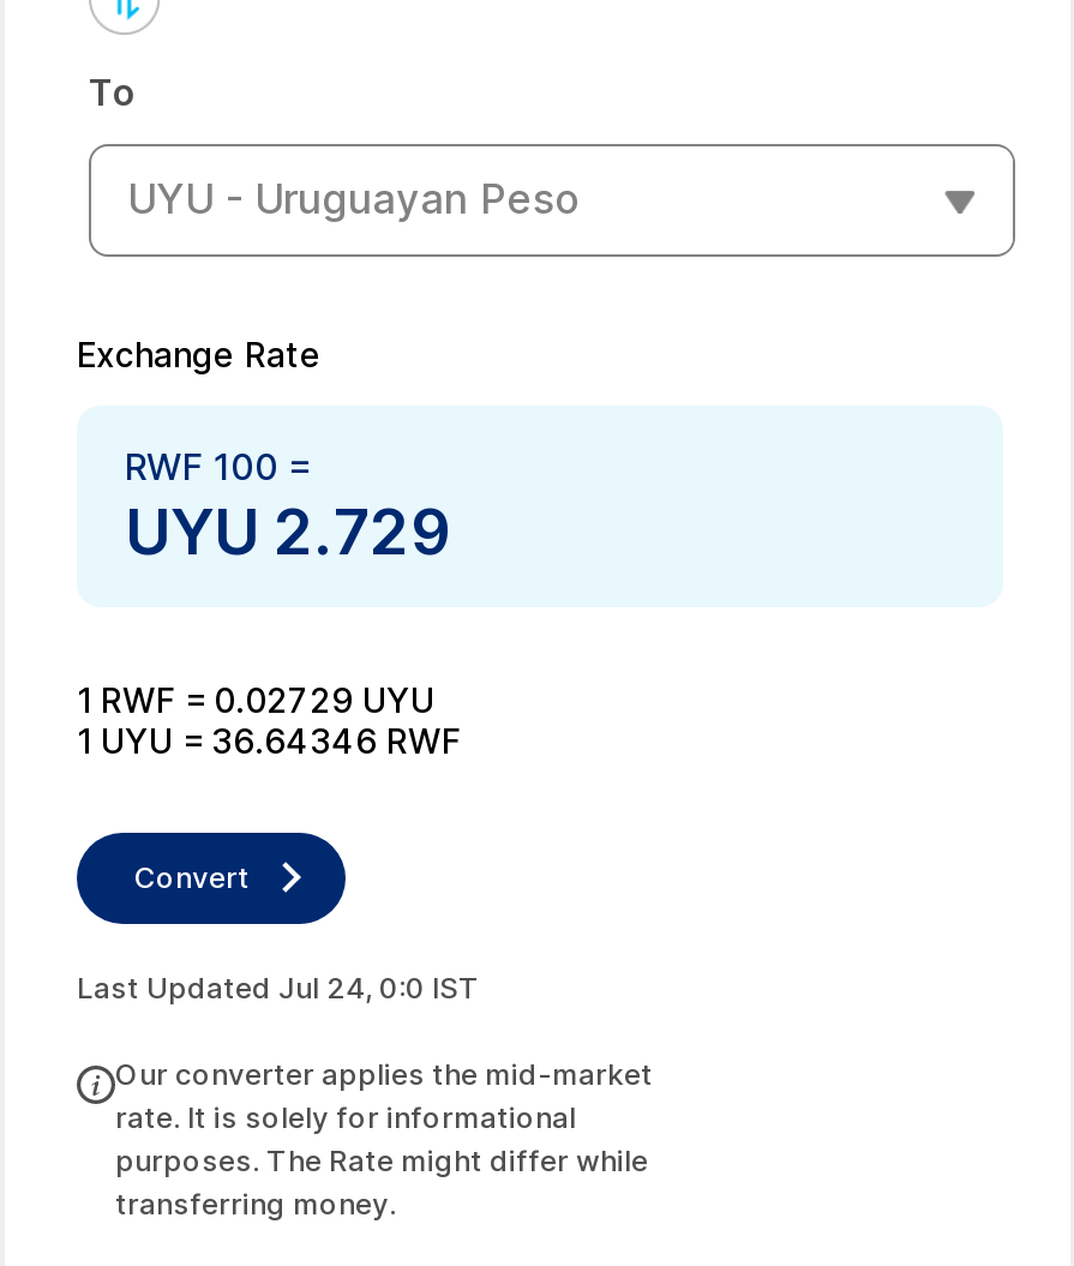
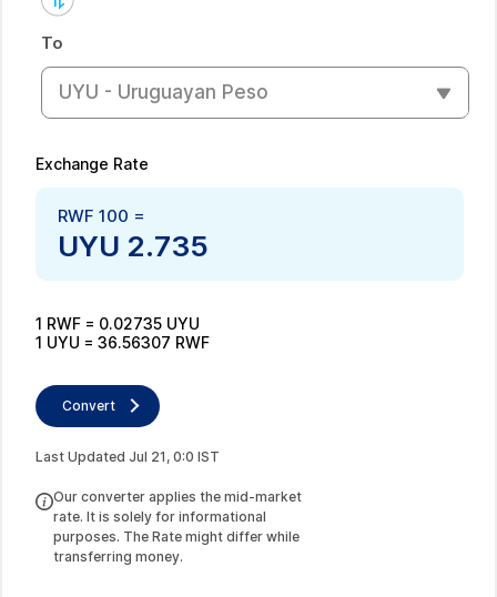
[125,493,449,568] UYU 2.729 -> [58,228,209,262] UYU 2.735
[77,678,434,719] 1 RWF = 0.02729 UYU -> [35,313,200,332] 1 RWF = 0.02735 UYU
[77,719,461,760] 1 UYU = 36.64346 RWF -> [35,332,210,351] 1 UYU = 36.56307 RWF
[77,968,480,1004] Last Updated Jul 24, 0:0 IST -> [35,448,220,464] Last Updated Jul 21, 0:0 IST

